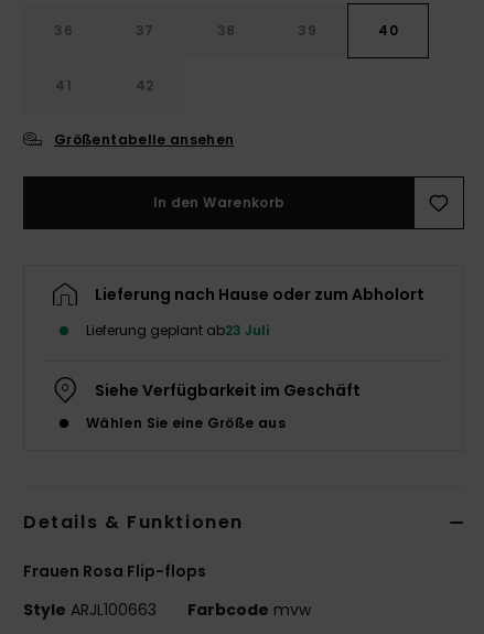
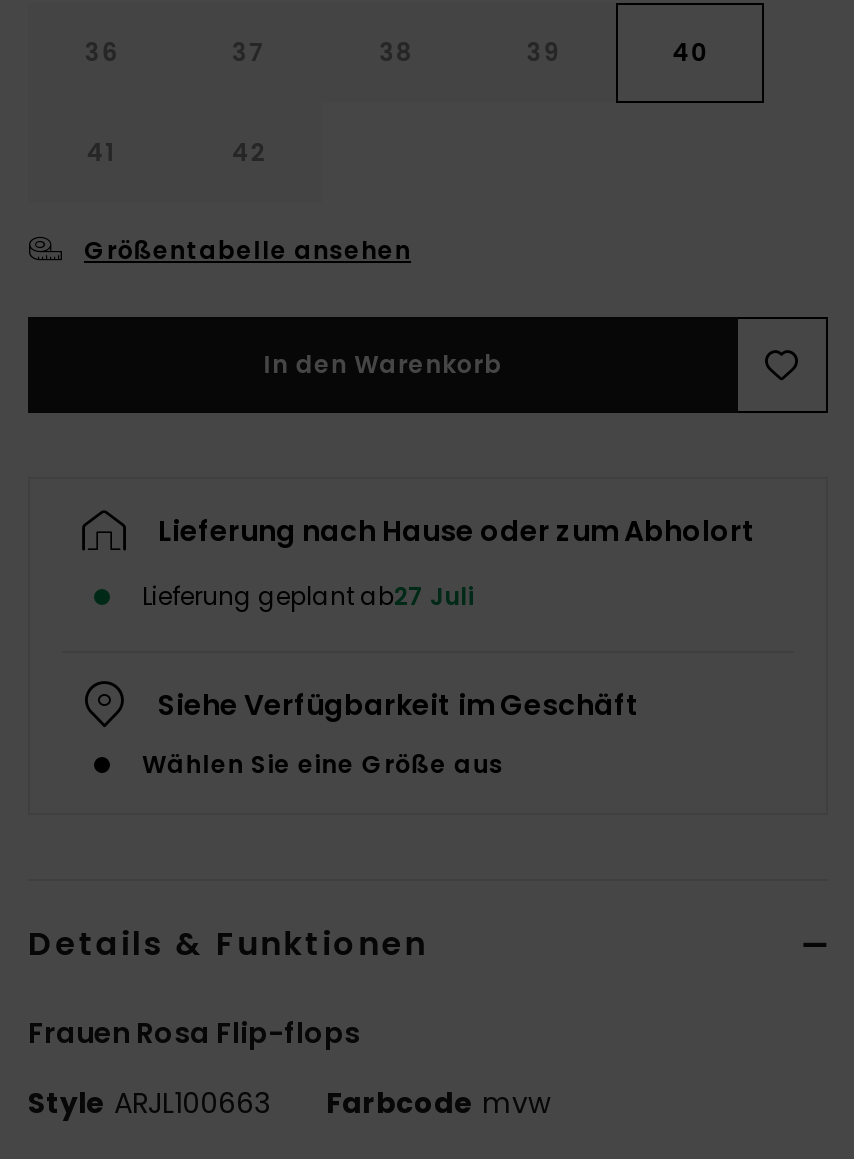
[86,320,269,339] Lieferung geplant ab23 Juli -> [142,578,474,612] Lieferung geplant ab27 Juli

